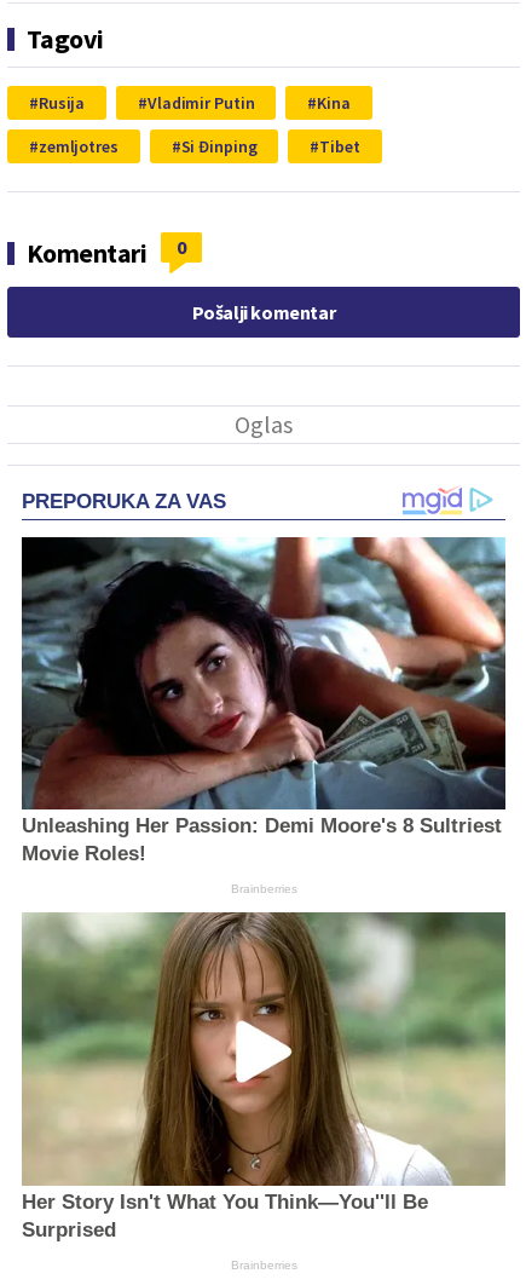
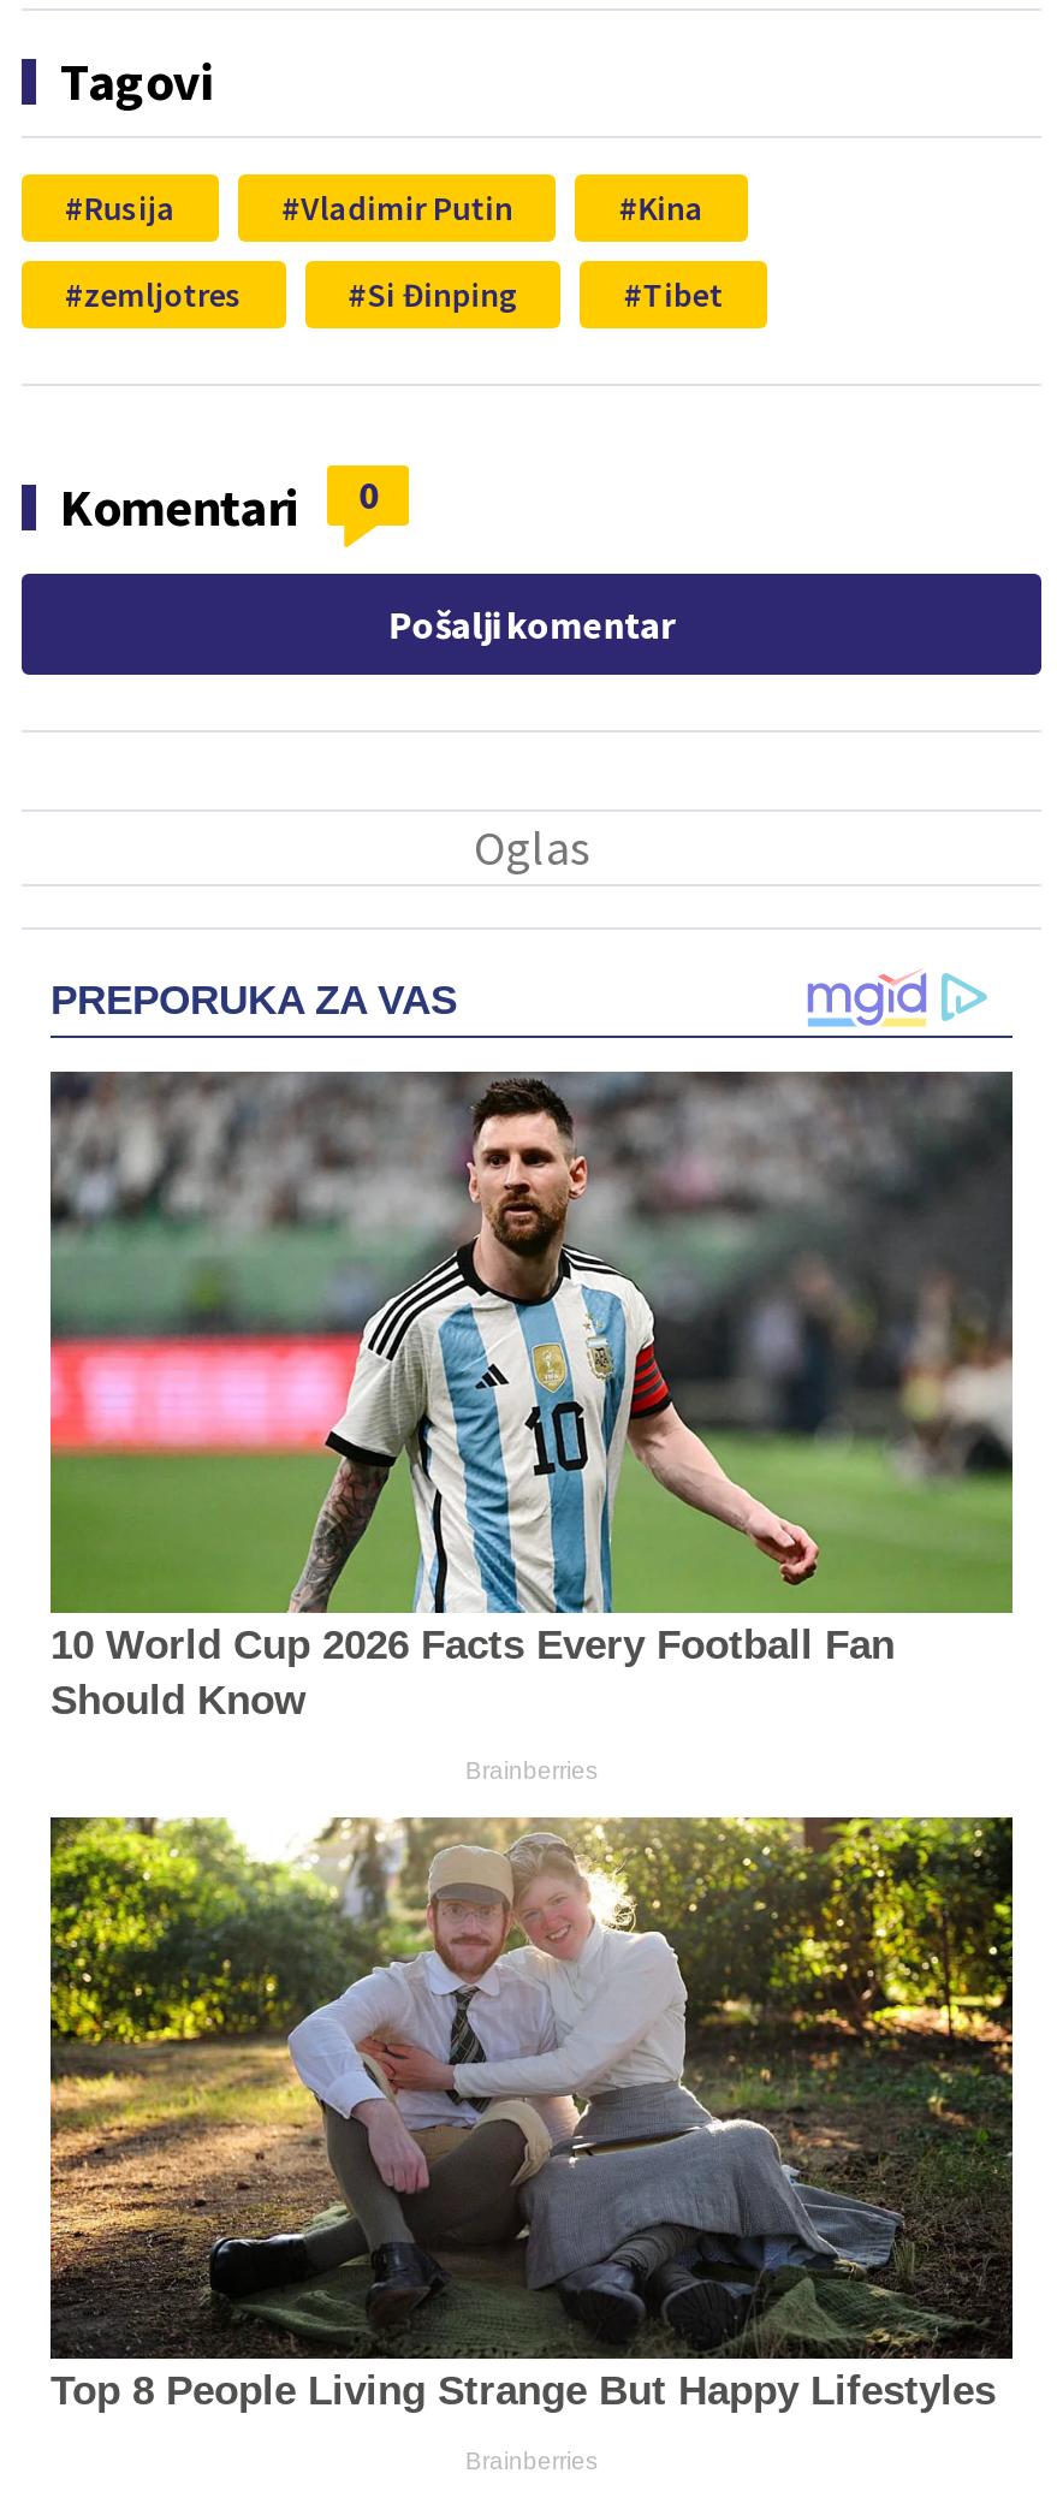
[21,536,507,866] [image] | Unleashing Her Passion: Demi Moore's 8 Sultriest | Movie Roles! -> [48,1069,1015,1725] [image] | 10 World Cup 2026 Facts Every Football Fan | Should Know
[22,911,505,1241] [image] | Her Story Isn't What You Think—You''ll Be | Surprised -> [51,1815,1015,2415] [image] | Top 8 People Living Strange But Happy Lifestyles

